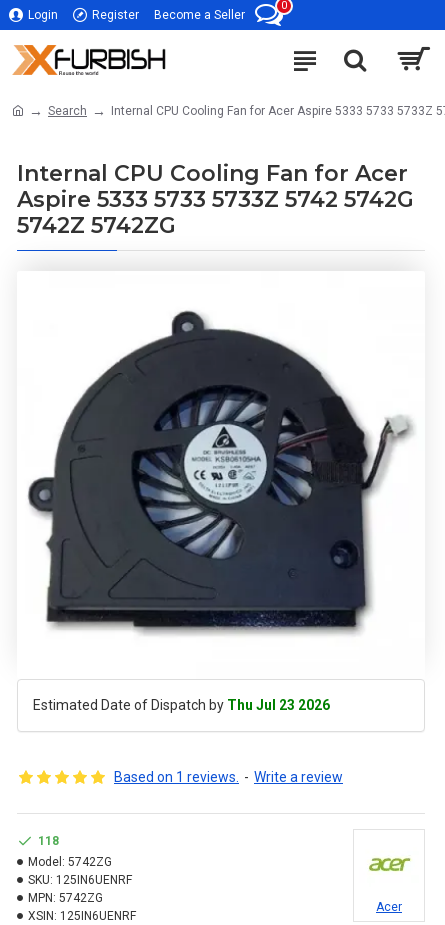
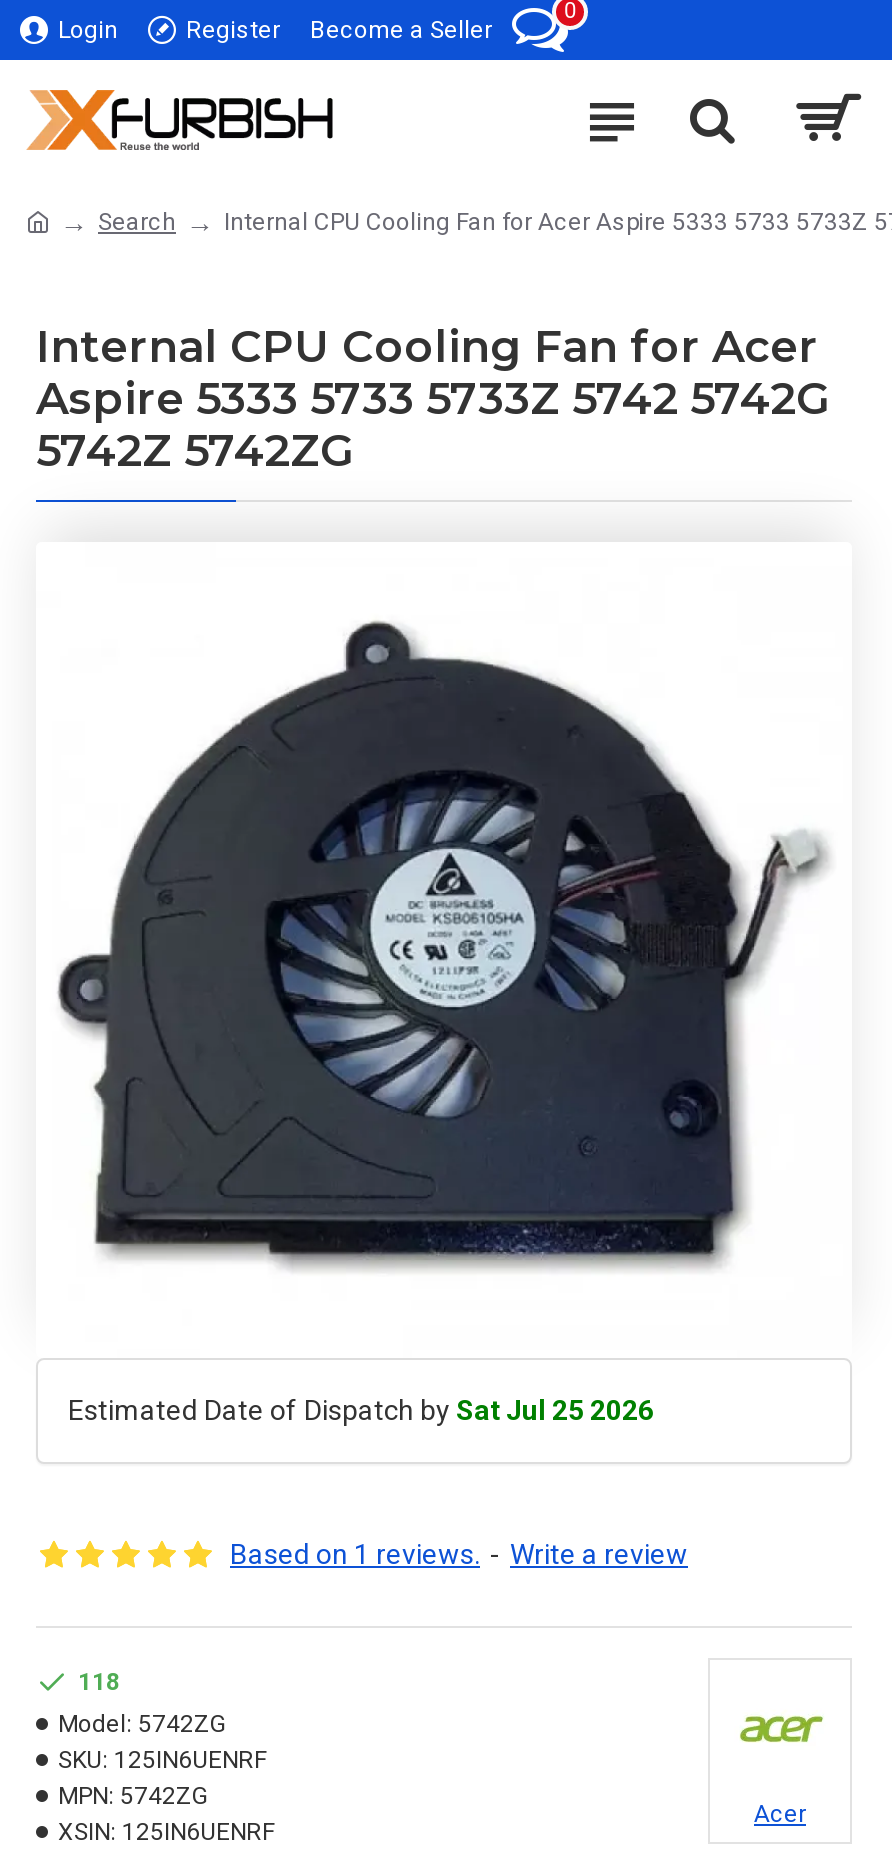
[33,697,330,713] Estimated Date of Dispatch by Thu Jul 23 2026 -> [68,1394,654,1426] Estimated Date of Dispatch by Sat Jul 25 2026

